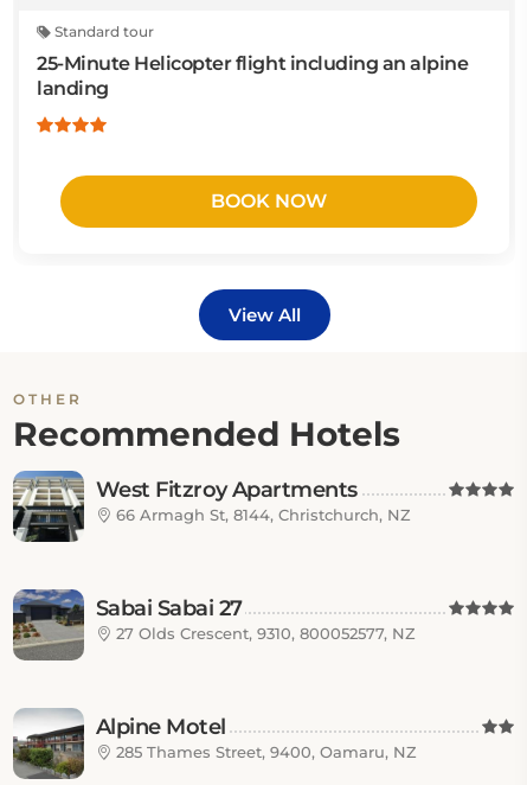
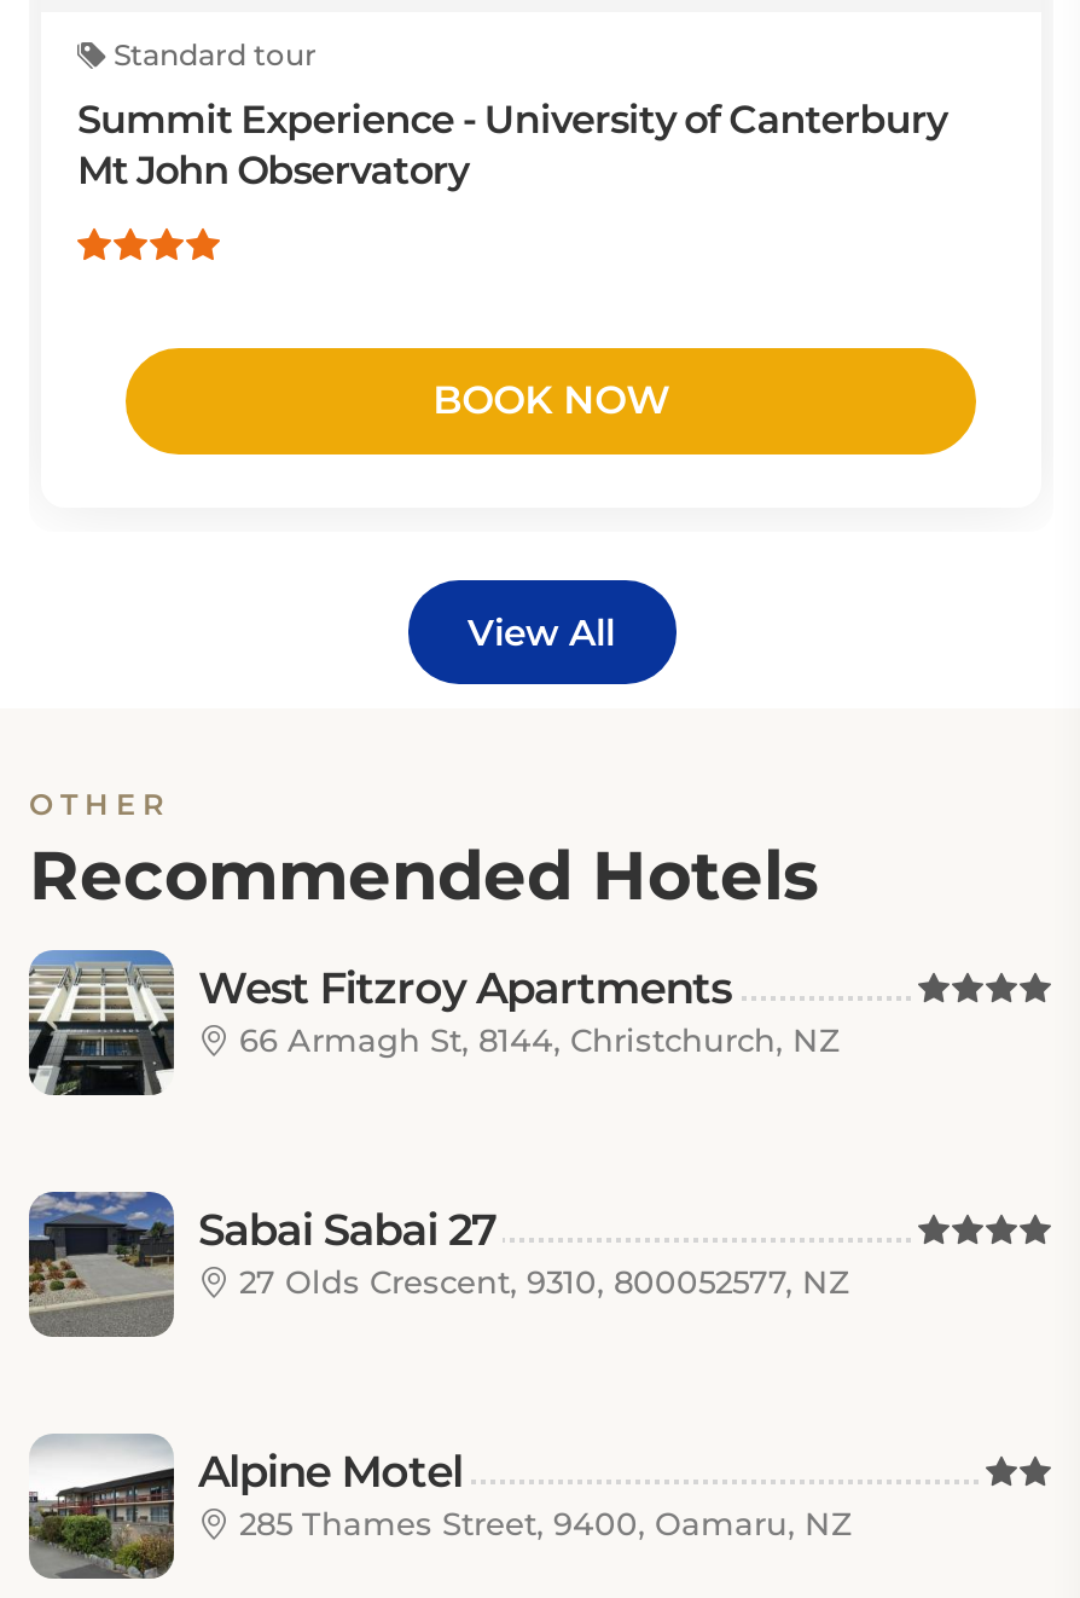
[37,52,468,100] 25-Minute Helicopter flight including an alpine | landing -> [77,97,947,193] Summit Experience - University of Canterbury | Mt John Observatory

